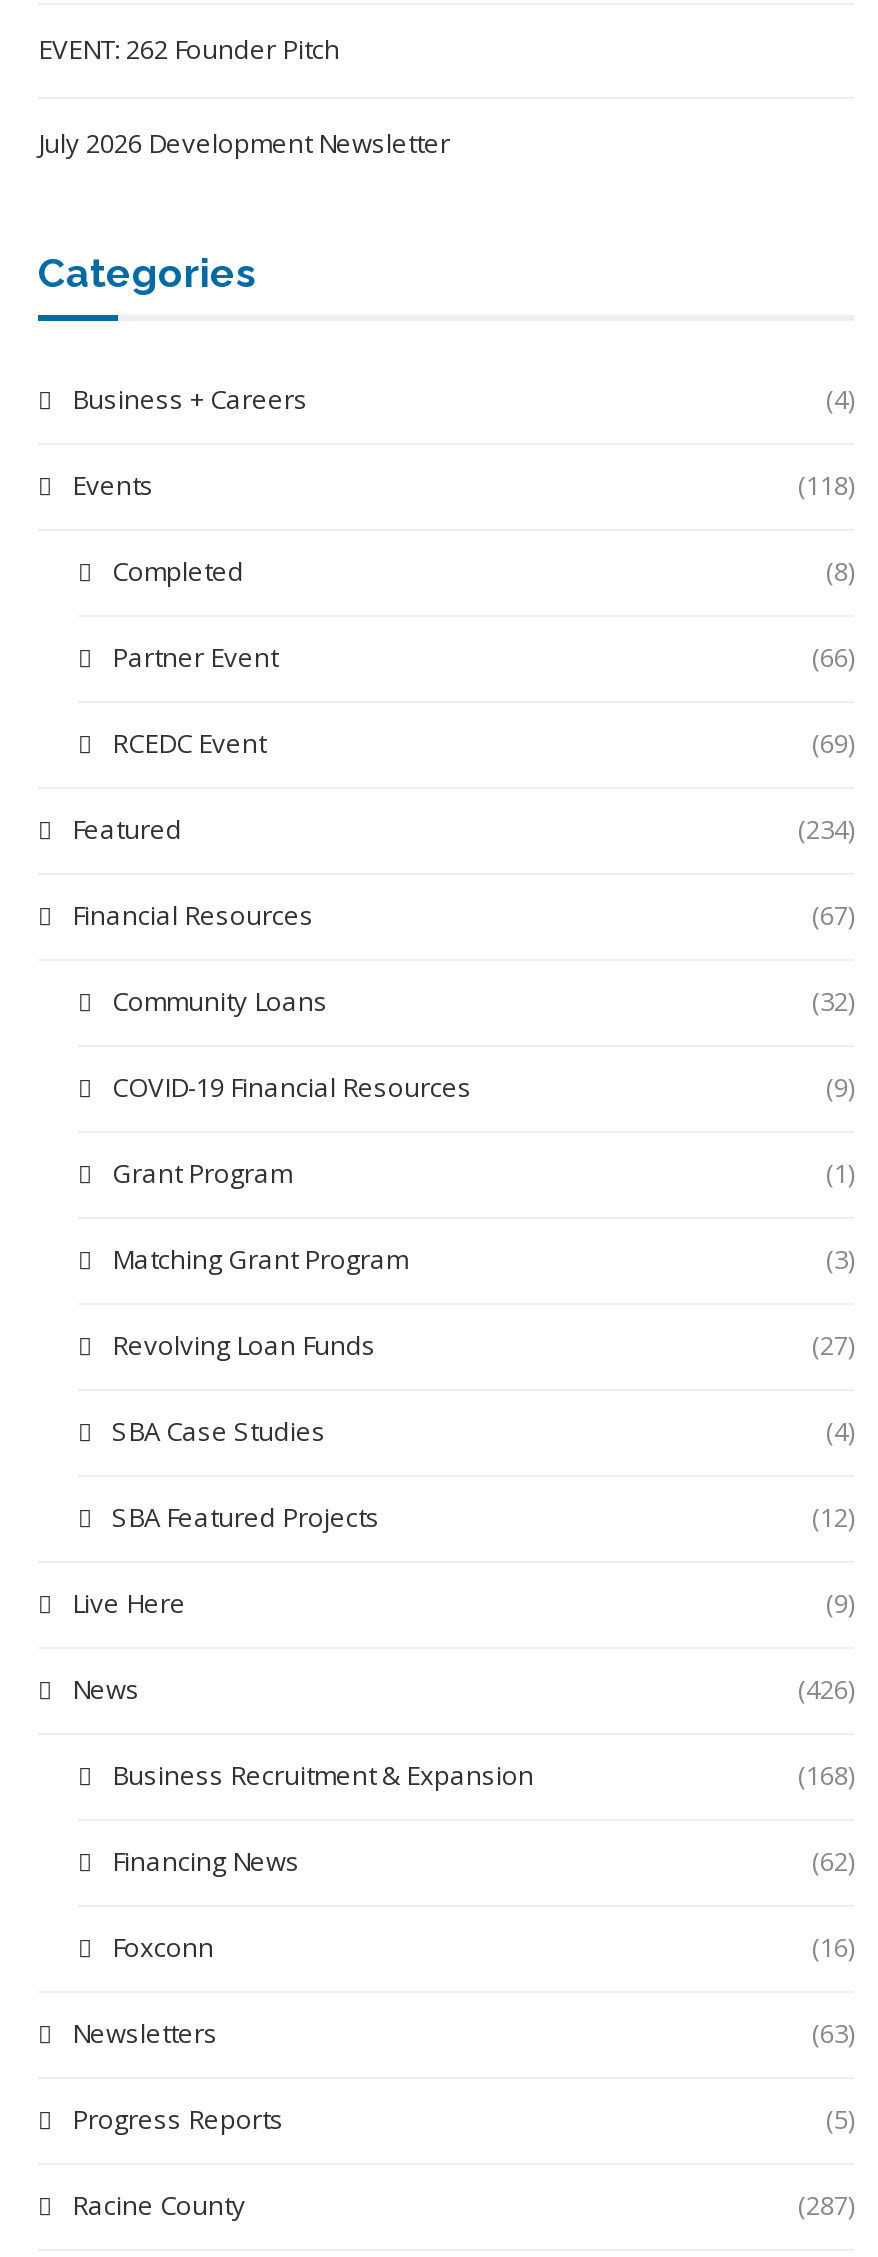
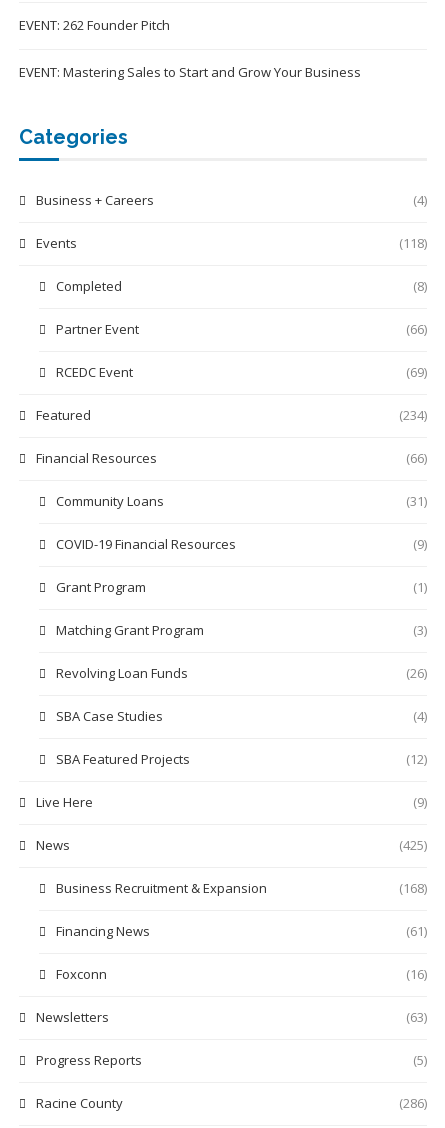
[38,125,450,161] July 2026 Development Newsletter -> [19,63,361,81] EVENT: Mastering Sales to Start and Grow Your Business
[812,897,854,933] (67) -> [406,449,427,467] (66)
[812,983,854,1019] (32) -> [406,492,427,510] (31)
[812,1327,854,1363] (27) -> [406,664,427,682] (26)
[798,1671,854,1707] (426) -> [399,836,427,854] (425)
[812,1843,854,1879] (62) -> [406,922,427,940] (61)
[798,2187,854,2223] (287) -> [399,1094,427,1112] (286)

